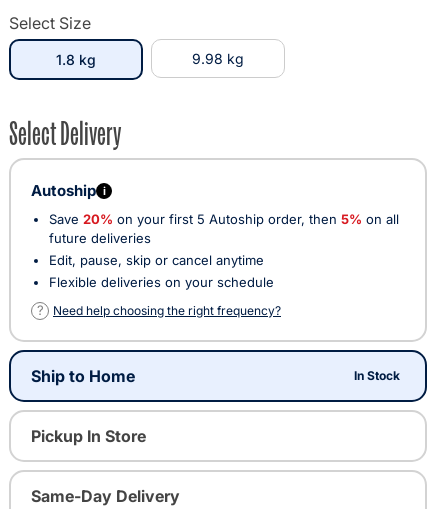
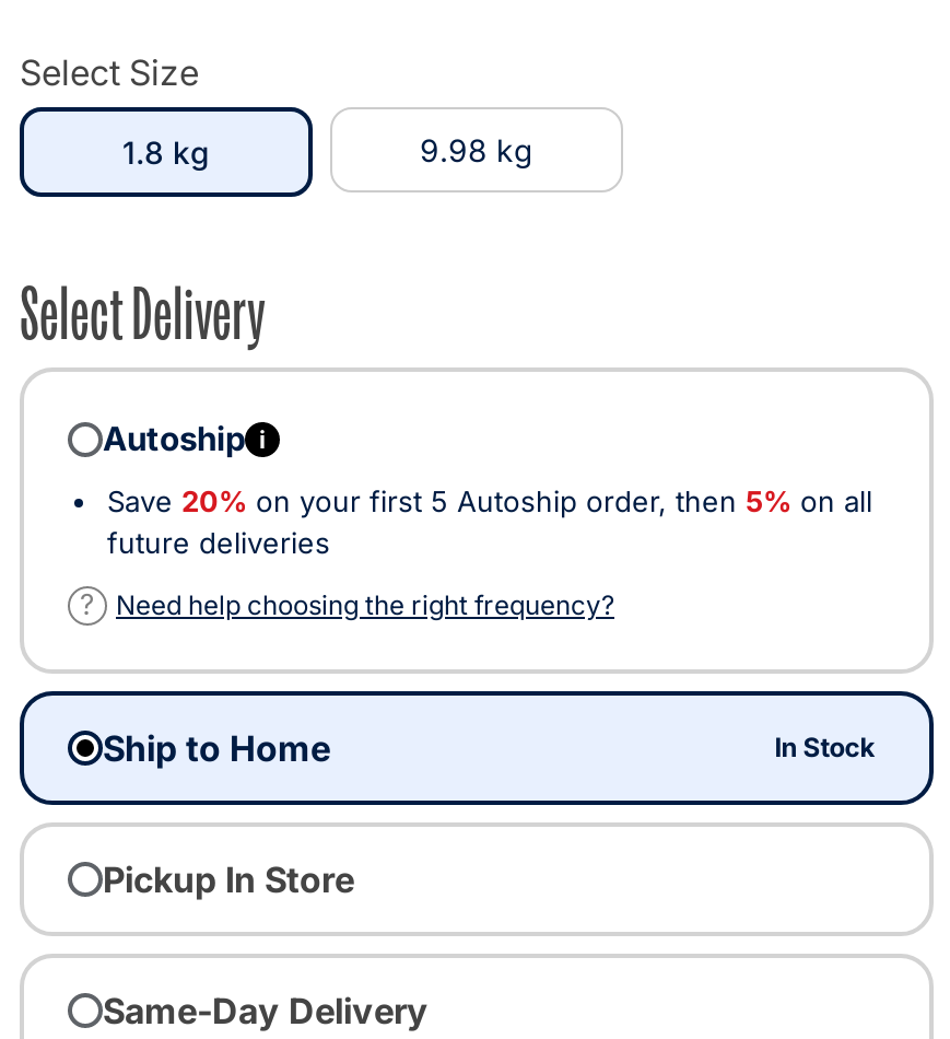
[49,251,274,289] Edit, pause, skip or cancel anytime | Flexible deliveries on your schedule -> none

